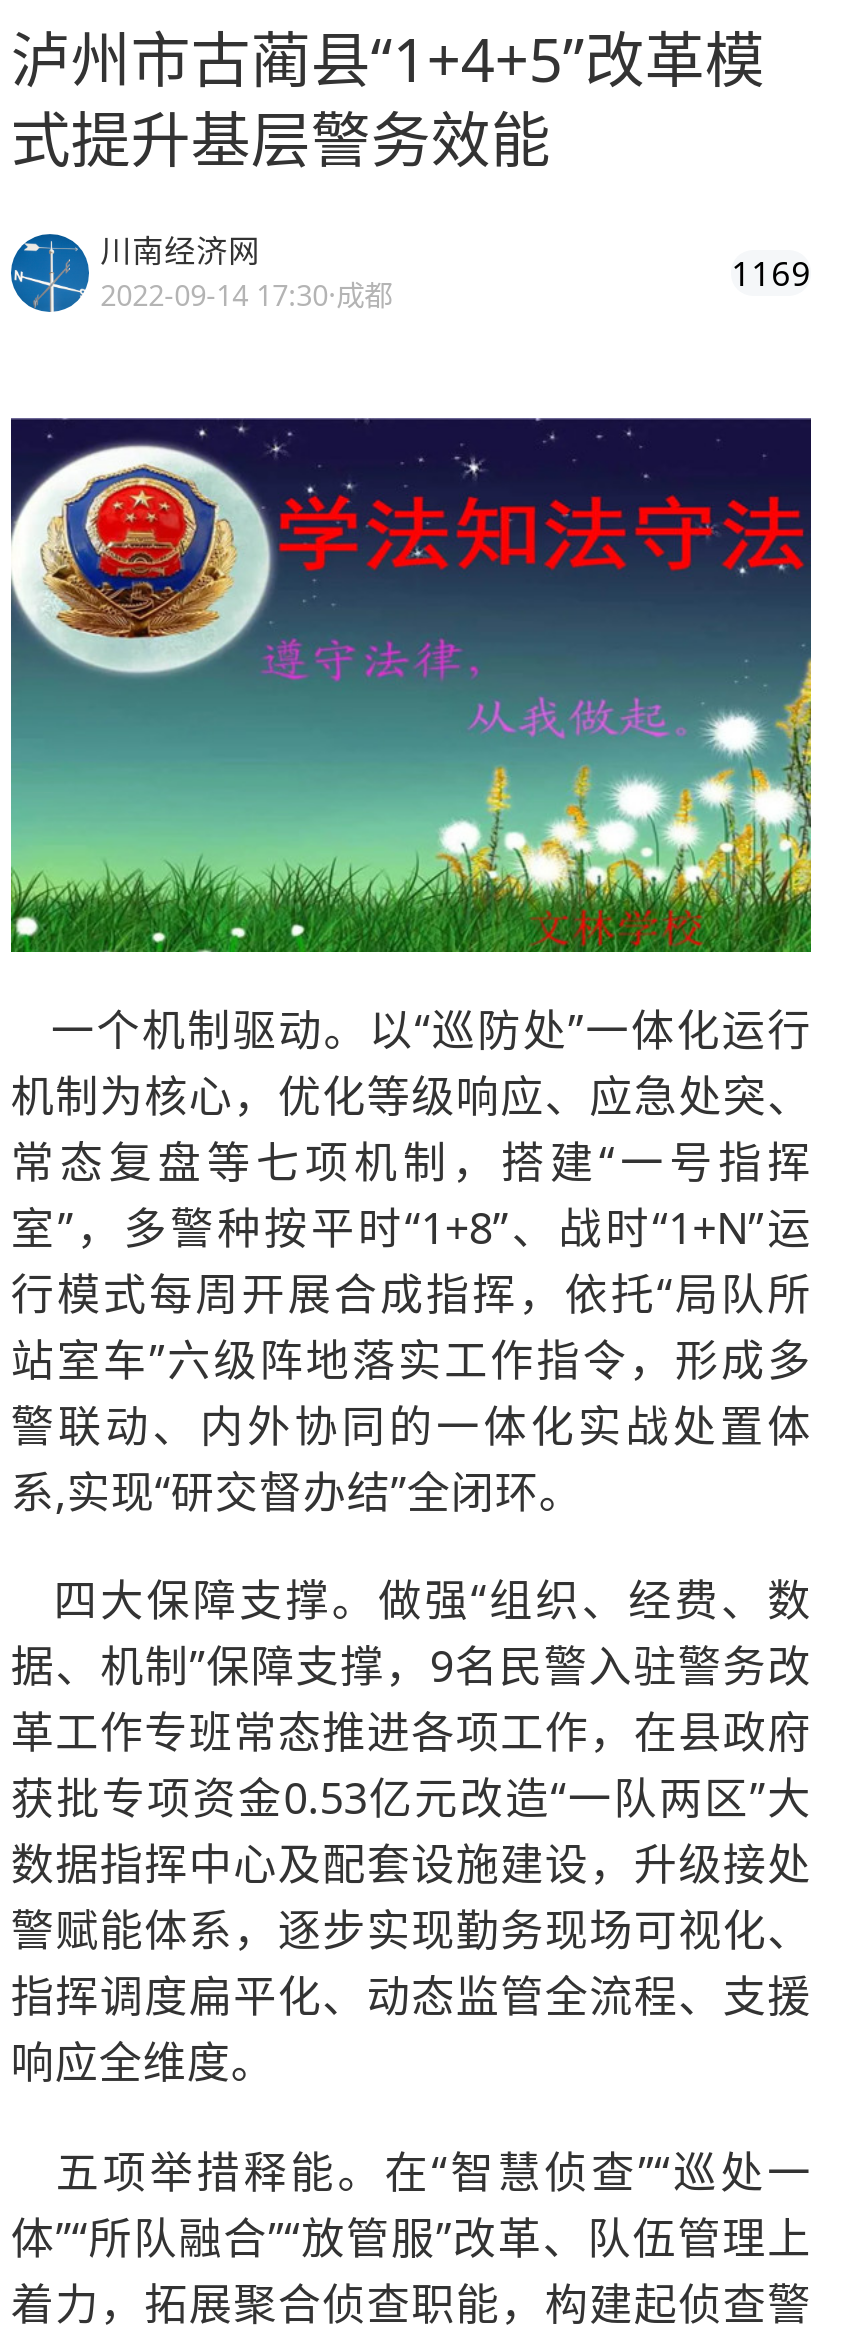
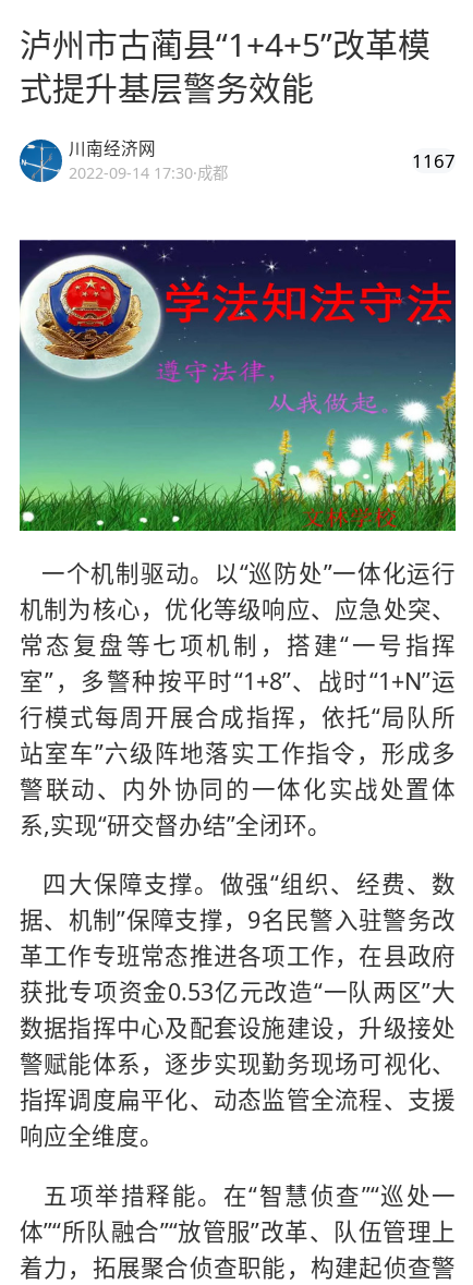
[731,249,811,295] 1169 -> [412,148,456,173] 1167

